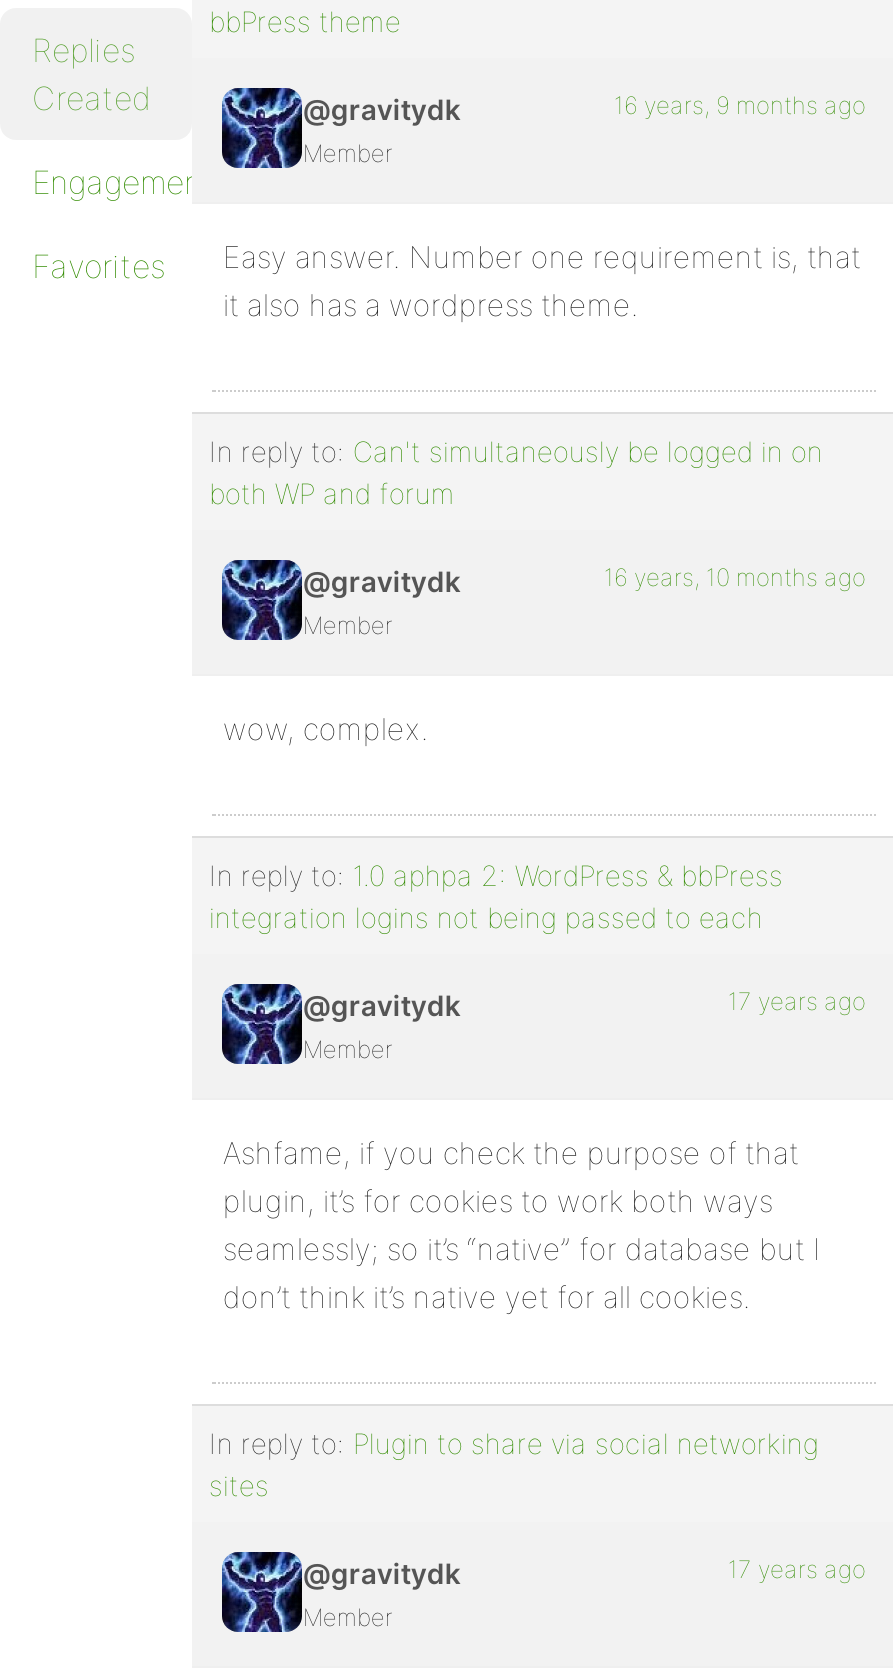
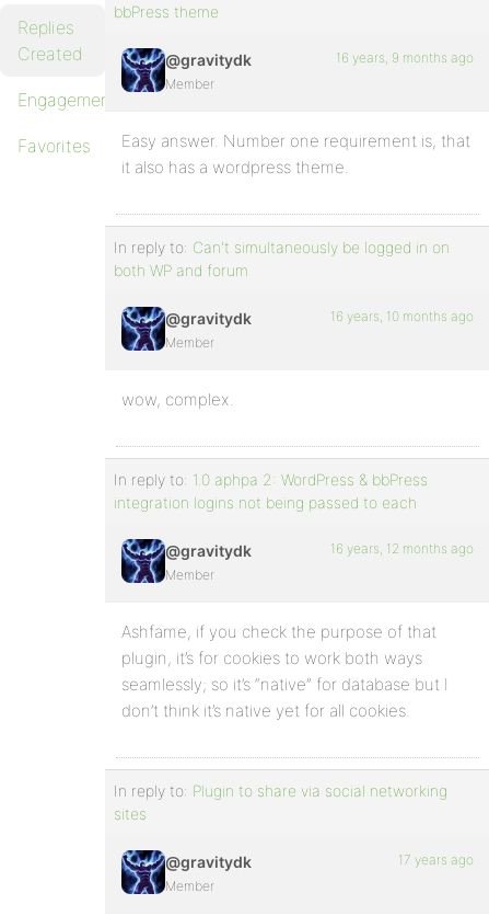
[728,986,866,1016] 17 years ago -> [330,540,474,557] 16 years, 12 months ago

